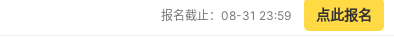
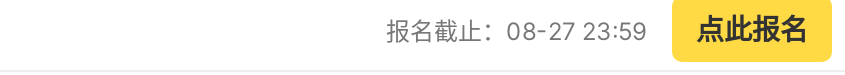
[161,6,372,23] 报名截止：08-31 23:59 点此报名 -> [386,12,808,46] 报名截止：08-27 23:59 点此报名

